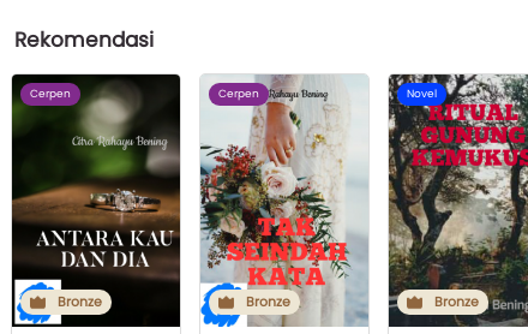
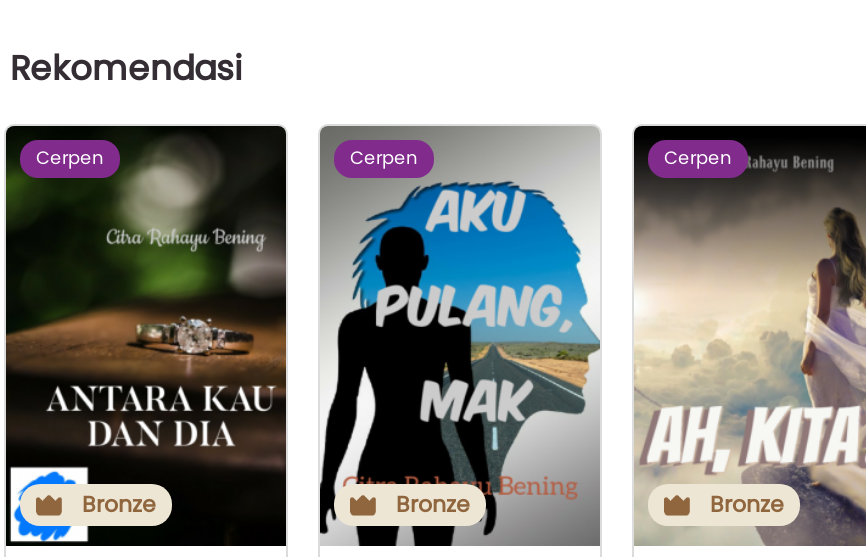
[199,74,368,328] [image] -> [318,124,600,548] [image]
[388,73,524,327] [image] | Novel -> [634,124,860,546] [image] | Cerpen

